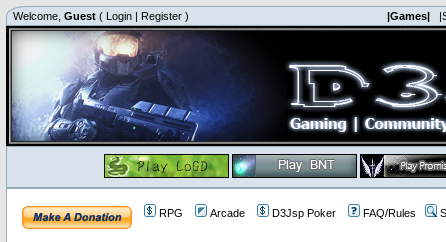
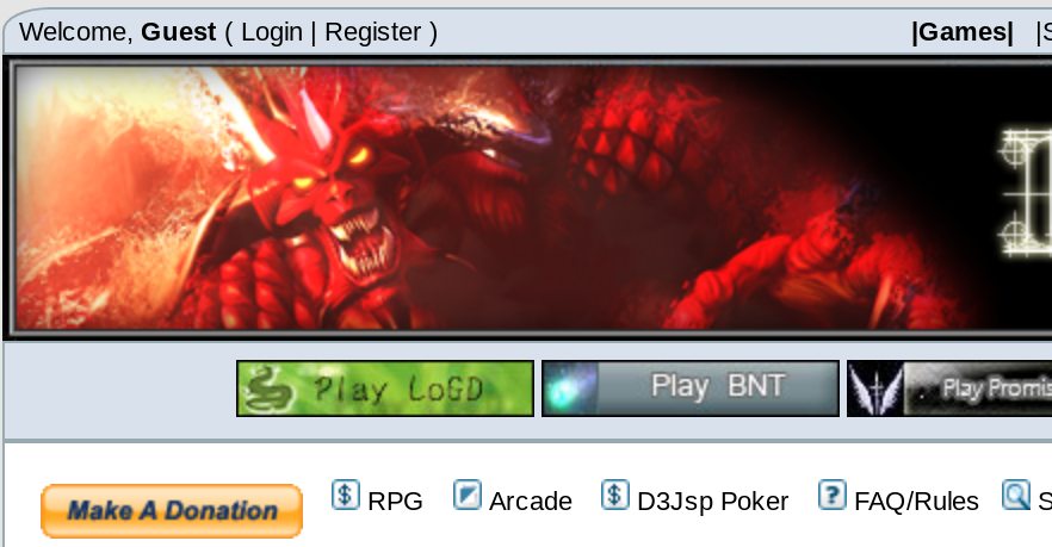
[11,30,443,142] [image] -> [14,64,1045,331] [image]

